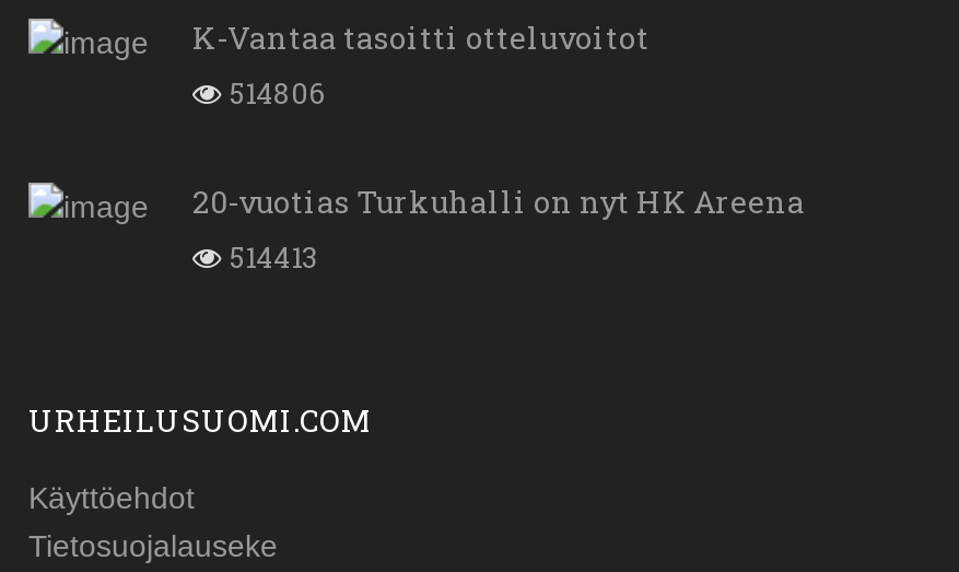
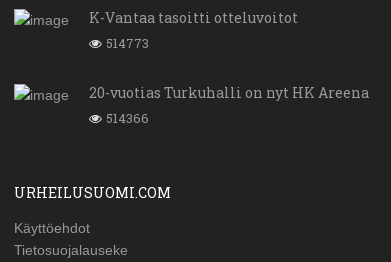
[230,74,326,113] 514806 -> [106,34,149,52] 514773
[230,238,317,277] 514413 -> [106,109,149,127] 514366

